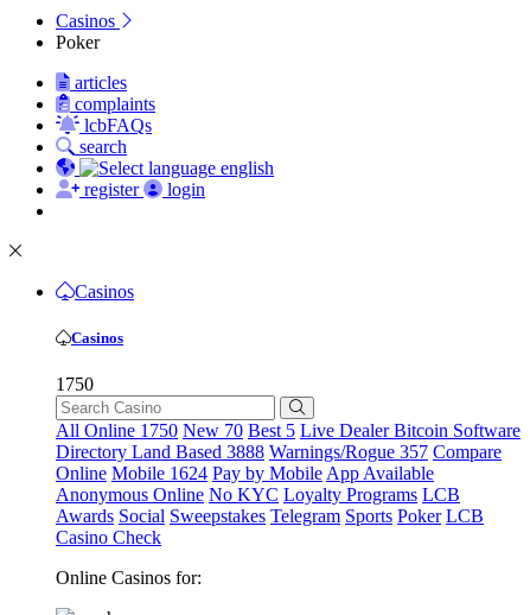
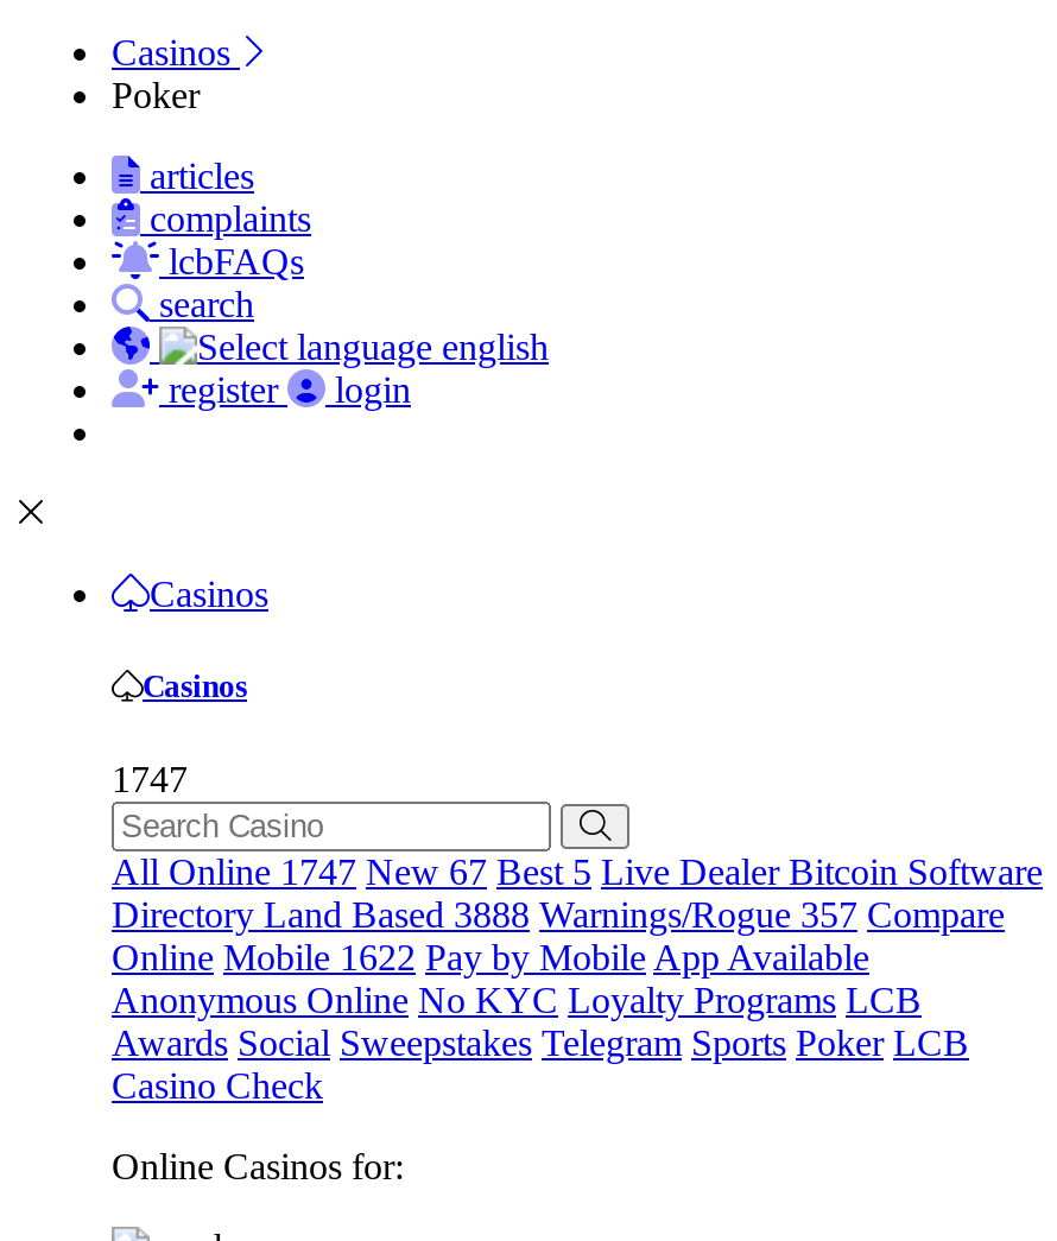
[56,374,94,395] 1750 -> [112,760,188,800] 1747
[56,421,521,441] All Online1750 New70 Best 5 Live Dealer Bitcoin Software -> [112,852,1043,893] All Online1747 New67 Best 5 Live Dealer Bitcoin Software
[56,463,434,484] Online Mobile 1624 Pay by Mobile App Available -> [112,938,869,978] Online Mobile 1622 Pay by Mobile App Available

